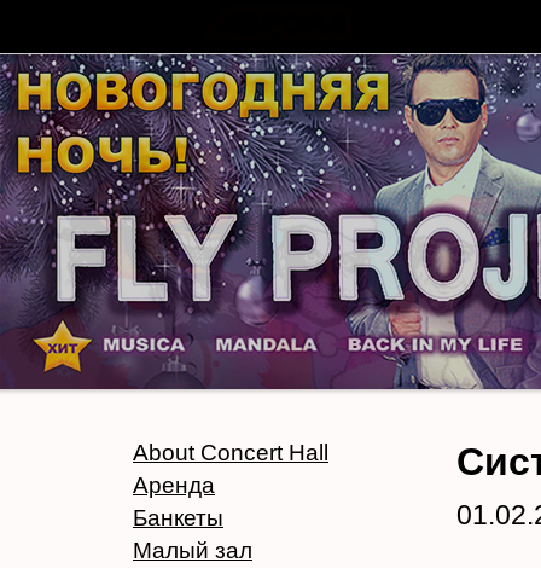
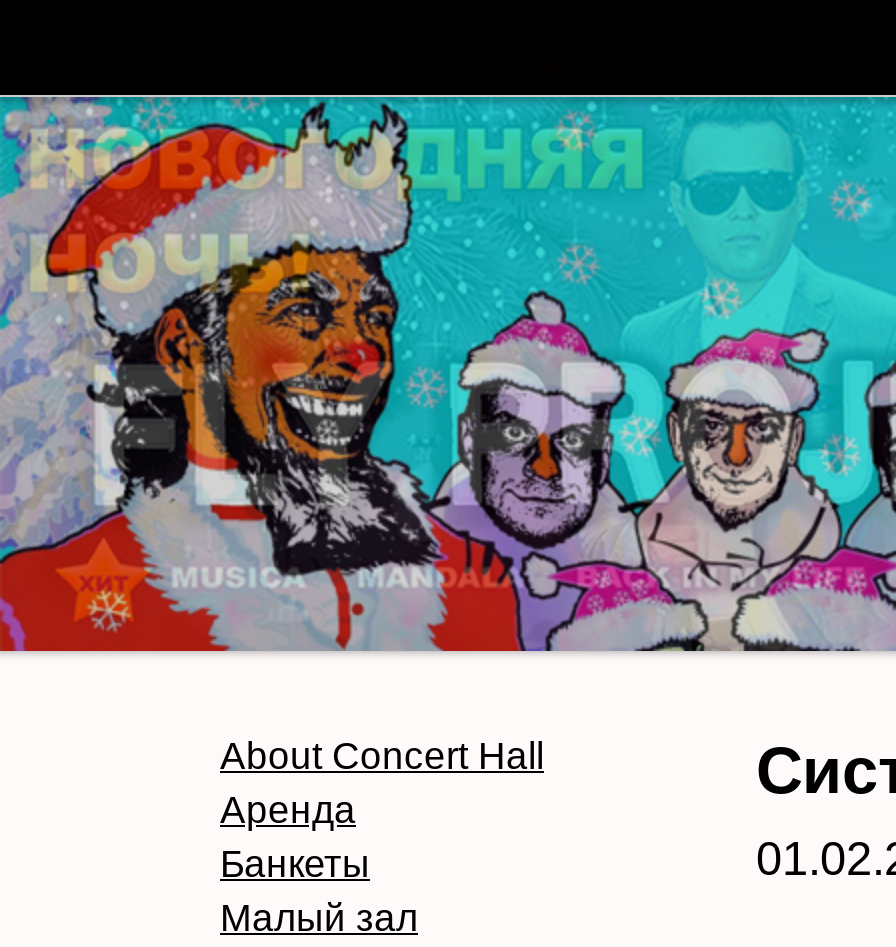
[4,53,537,390] [image] -> [6,95,890,653] [image]

